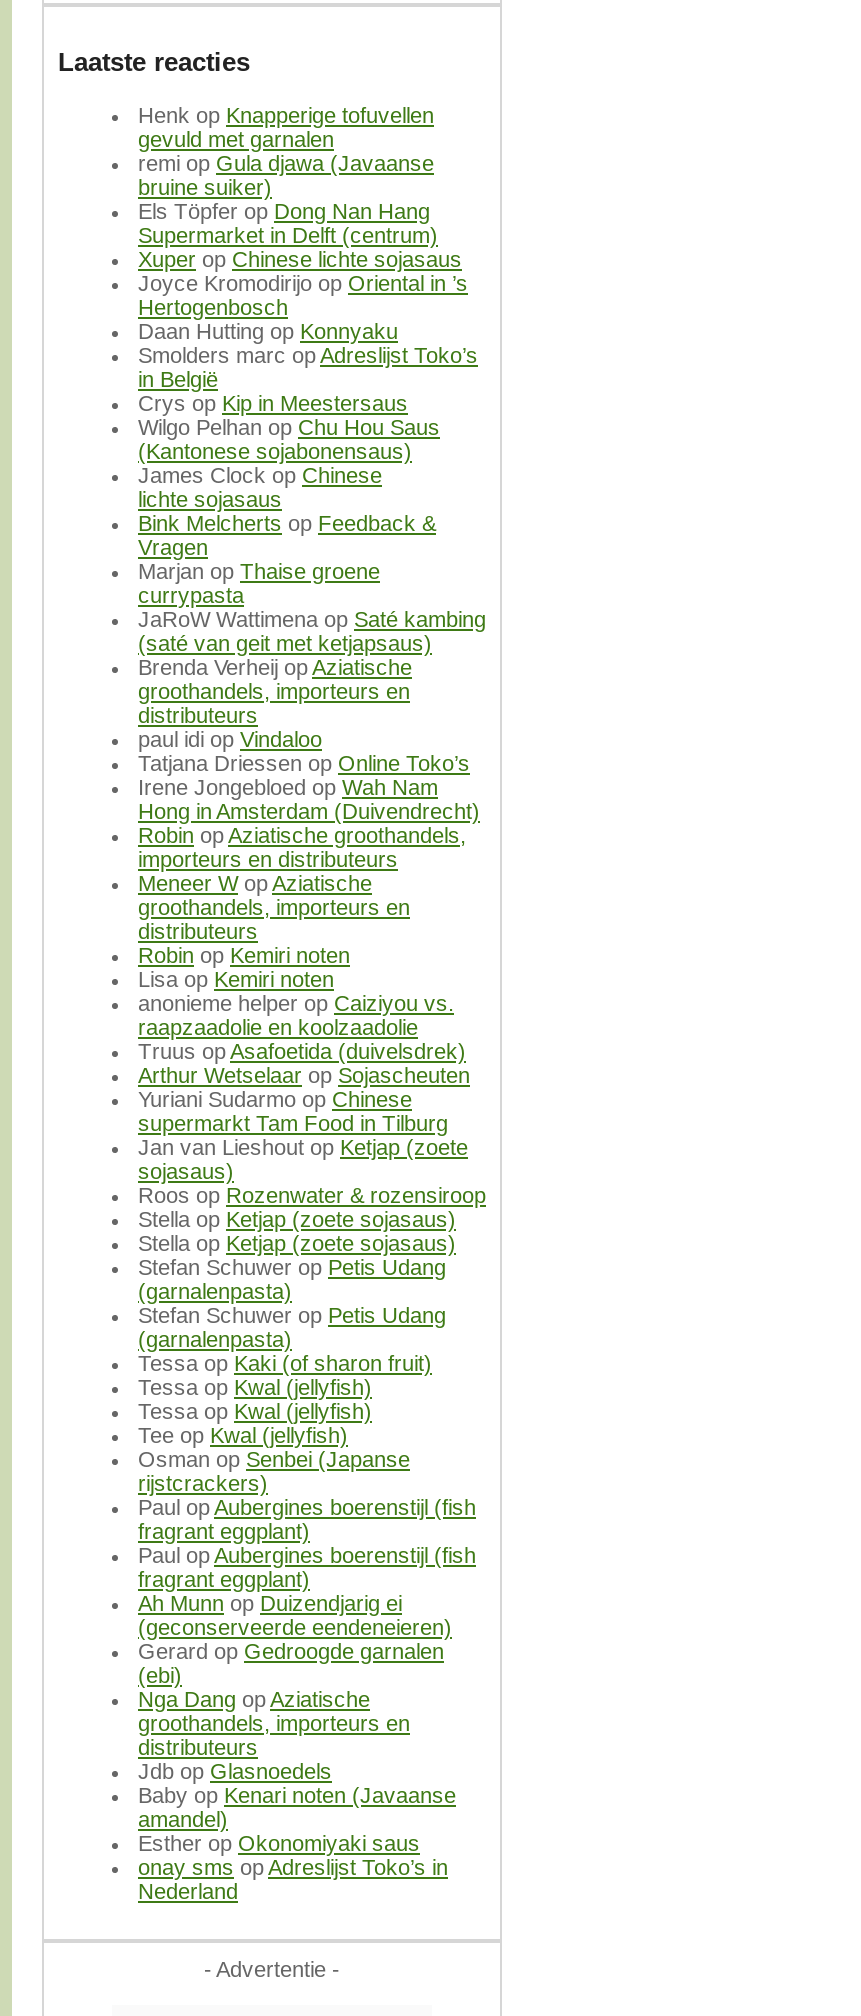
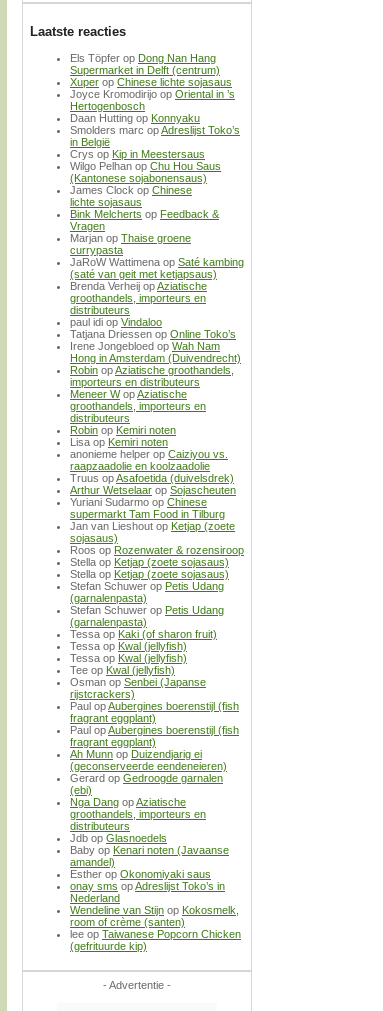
[138,102,434,198] Henk op Knapperige tofuvellen | gevuld met garnalen | remiopGula djawa (Javaanse | bruine suiker) -> none
moved [138,198,486,1902] -> [70,52,244,904]: Els TöpferopDong Nan Hang | Supermarket in Delft (centrum) | XuperopChinese lichte sojasaus | ... | onay sms opAdreslijst Toko’s in | Nederland
none -> [70,904,241,952] Wendeline van Stijn op Kokosmelk, | room of crème (santen) | leeopTaiwanese Popcorn Chicken | (gefrituurde kip)

